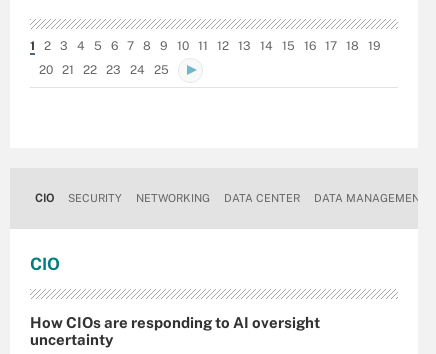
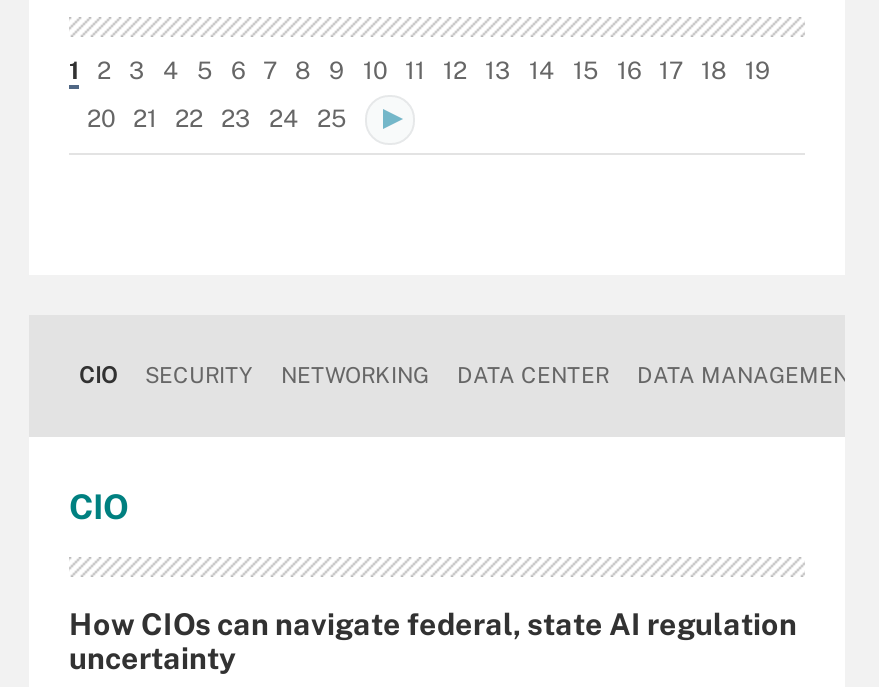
[30,314,320,331] How CIOs are responding to AI oversight -> [69,606,797,640] How CIOs can navigate federal, state AI regulation

